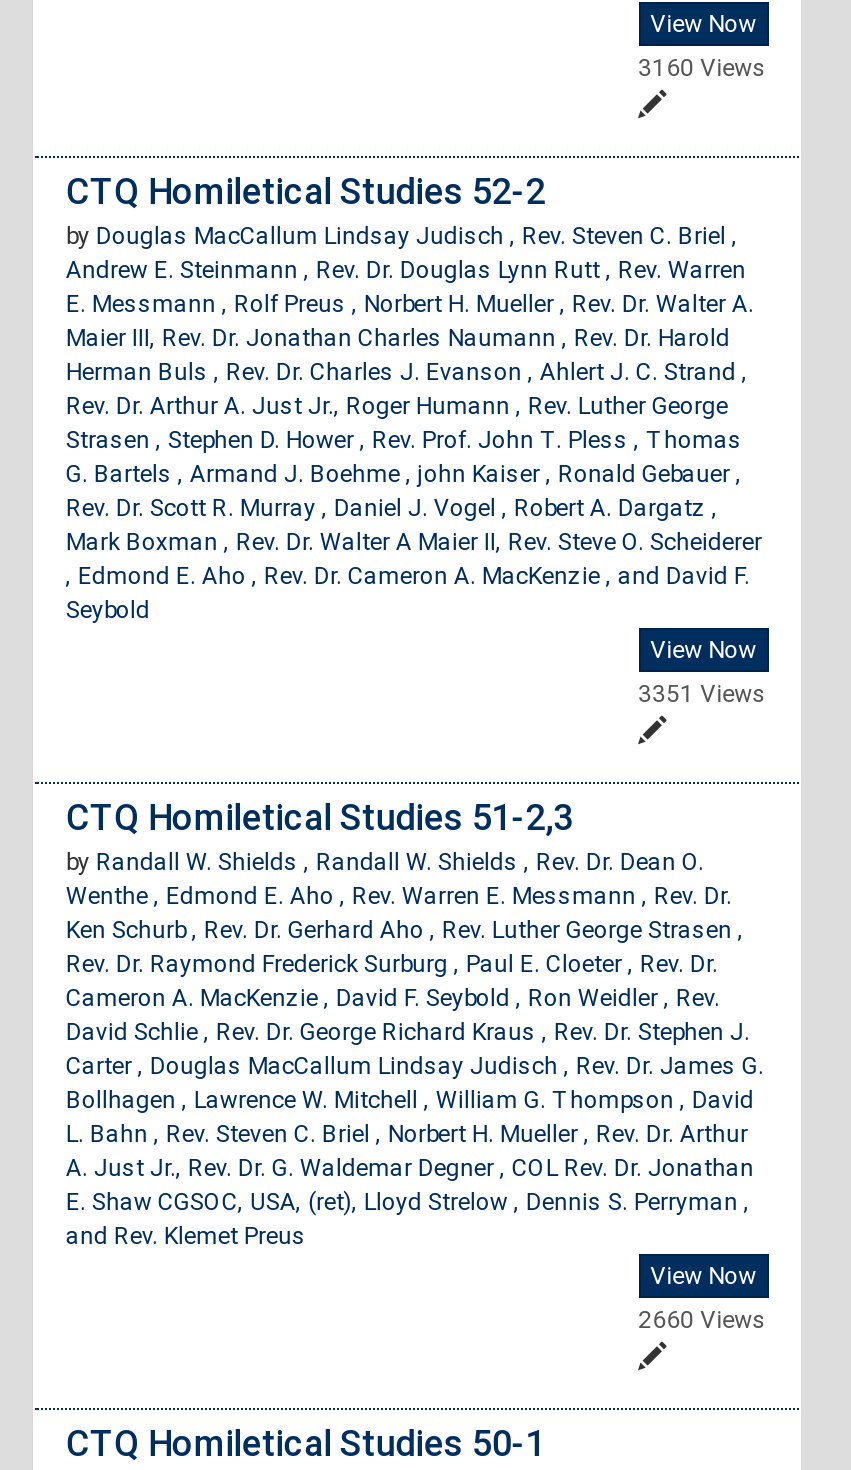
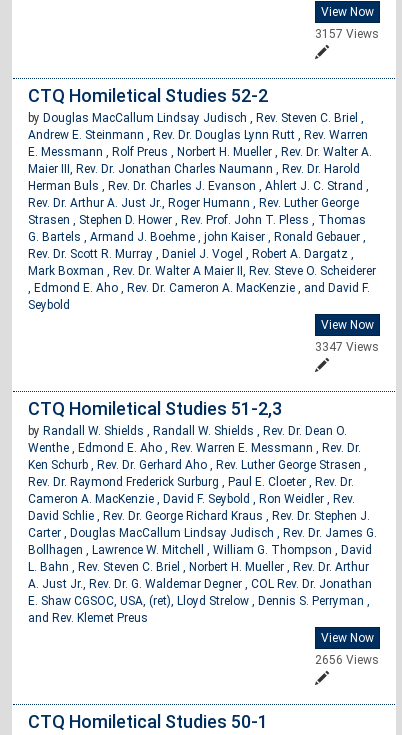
[638,54,766,82] 3160 Views -> [315,27,379,41] 3157 Views
[638,680,766,708] 3351 Views -> [315,340,379,354] 3347 Views
[638,1307,766,1335] 2660 Views -> [315,653,379,667] 2656 Views

